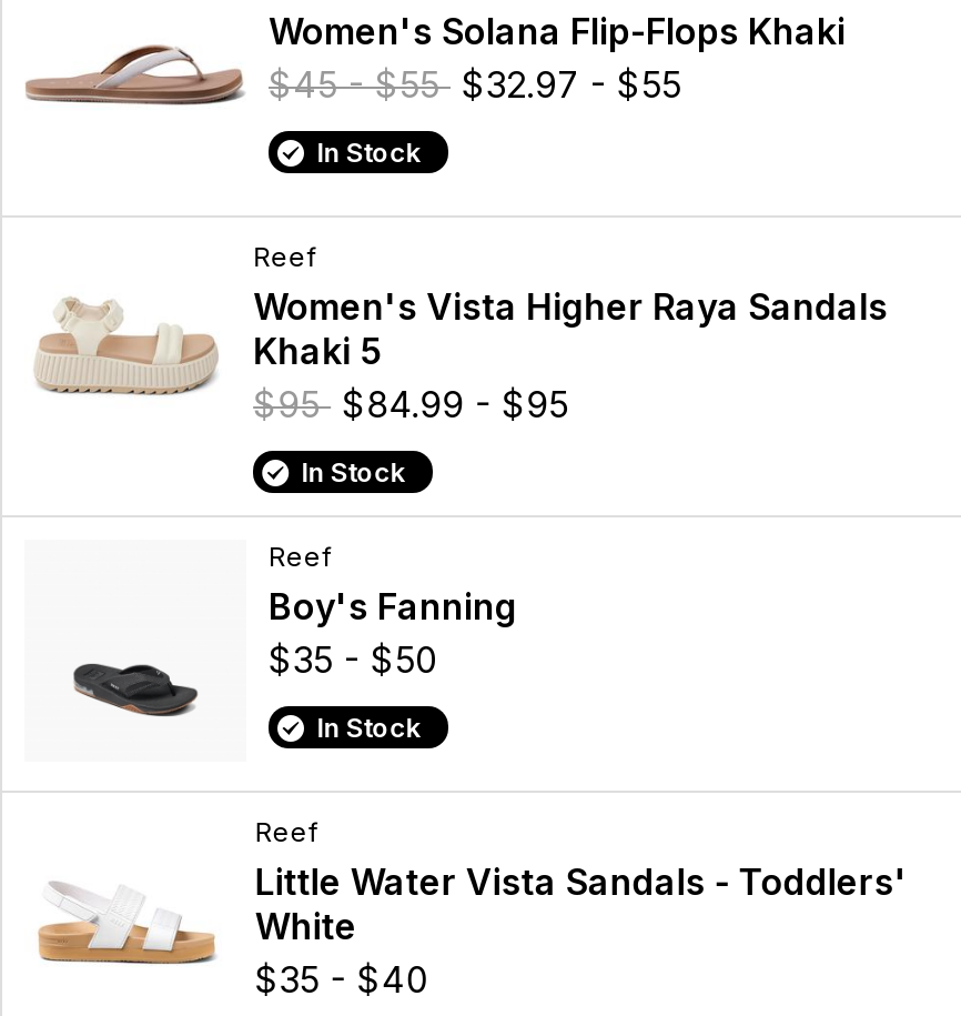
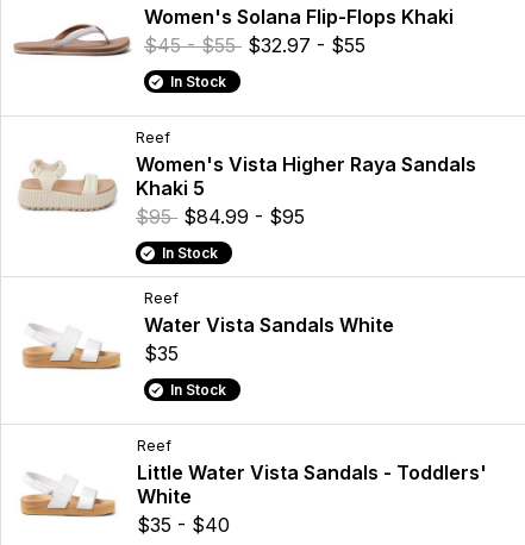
[42,585,517,720] [image] | Boy's Fanning | $35 - $50 -> [21,313,394,384] [image] | Water Vista Sandals White | $35

